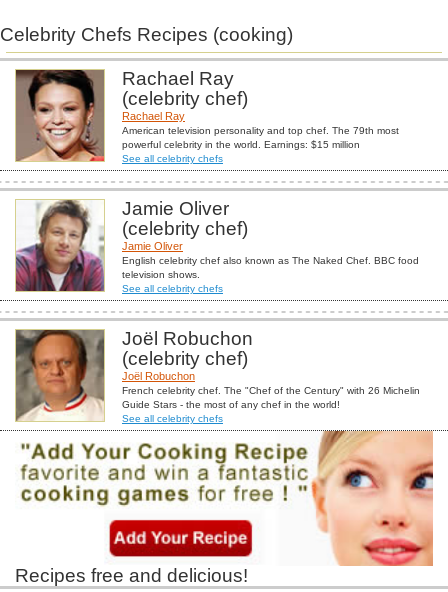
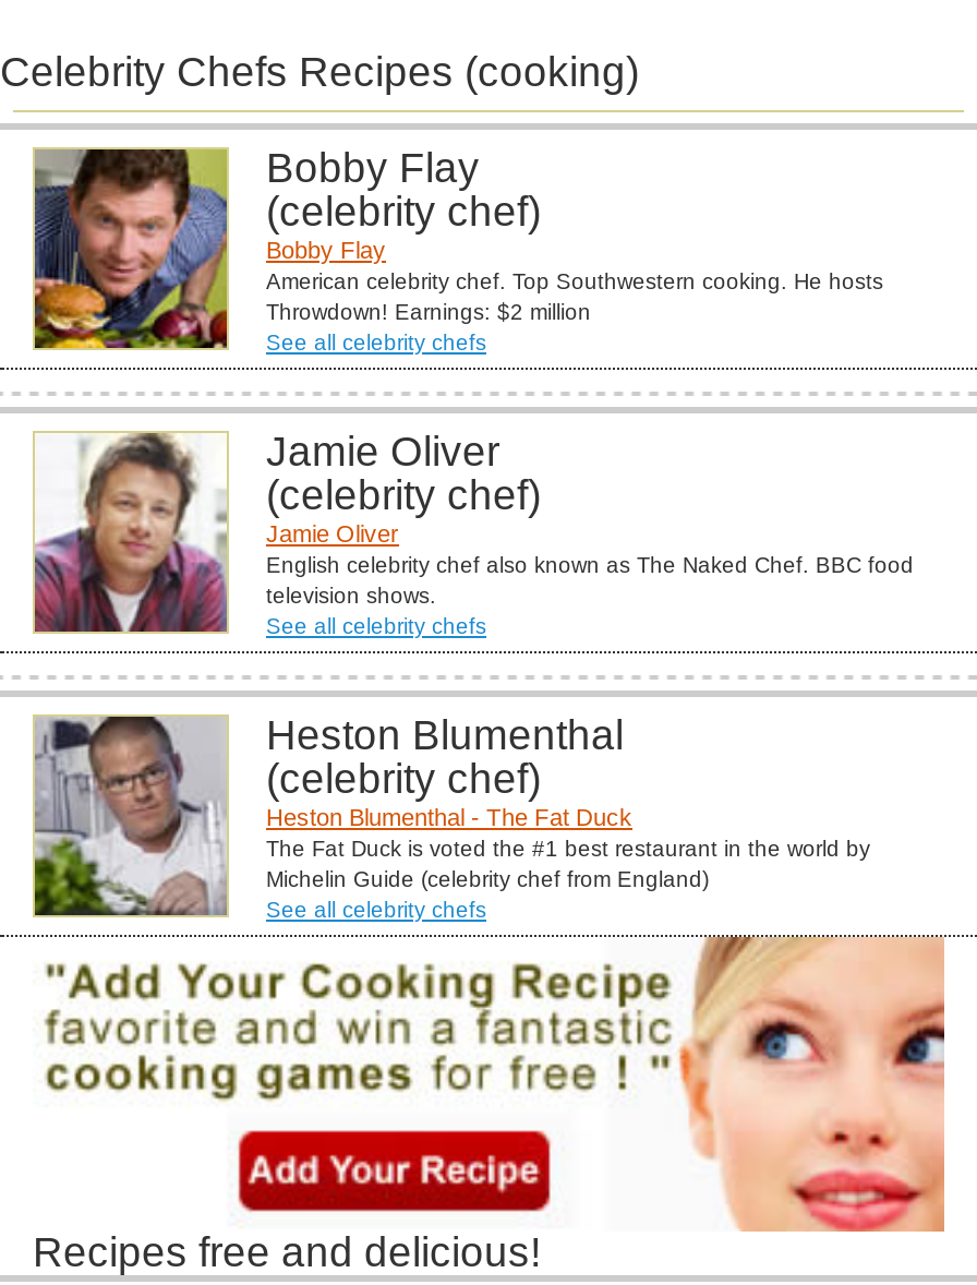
[16,67,234,162] [image] | Rachael Ray -> [33,144,480,350] [image] | Bobby Flay
[122,109,399,149] Rachael Ray | American television personality and top chef. The 79th most | powerful celebrity in the world. Earnings: $15 million -> [266,236,883,323] Bobby Flay | American celebrity chef. Top Southwestern cooking. He hosts | Throwdown! Earnings: $2 million
[16,327,253,421] [image] | Joël Robuchon -> [33,711,624,917] [image] | Heston Blumenthal
[122,369,420,409] Joël Robuchon | French celebrity chef. The "Chef of the Century" with 26 Michelin | Guide Stars - the most of any chef in the world! -> [266,803,870,890] Heston Blumenthal - The Fat Duck | The Fat Duck is voted the #1 best restaurant in the world by | Michelin Guide (celebrity chef from England)

